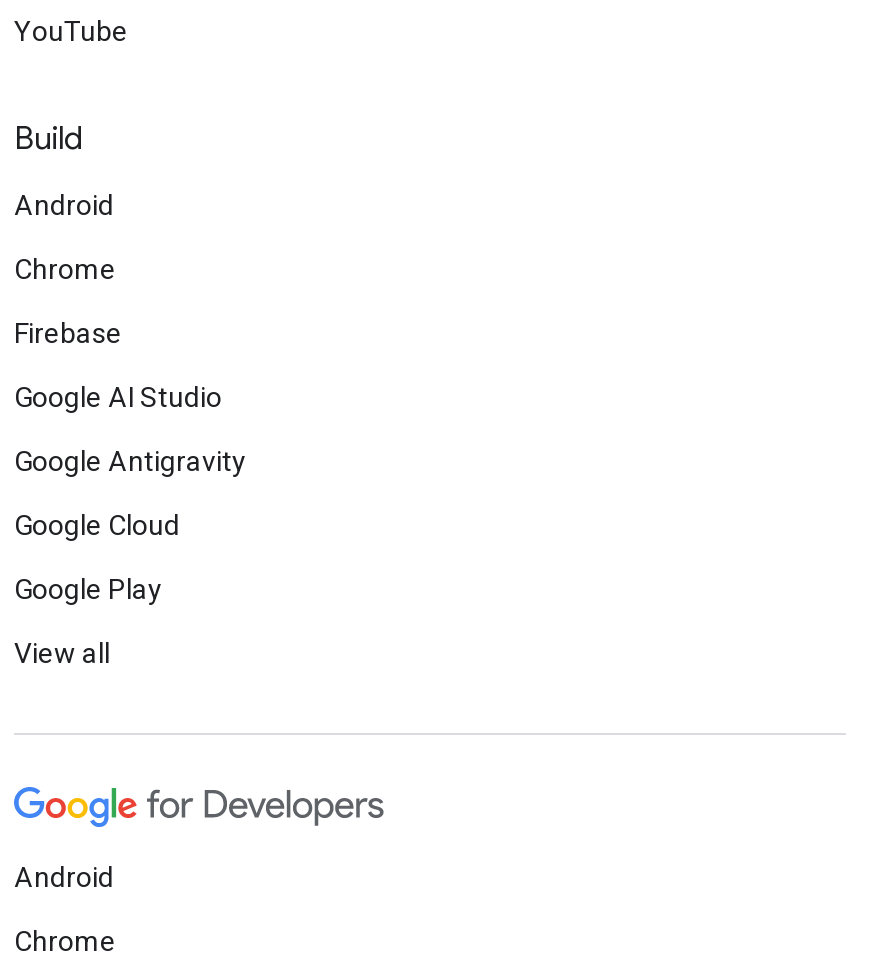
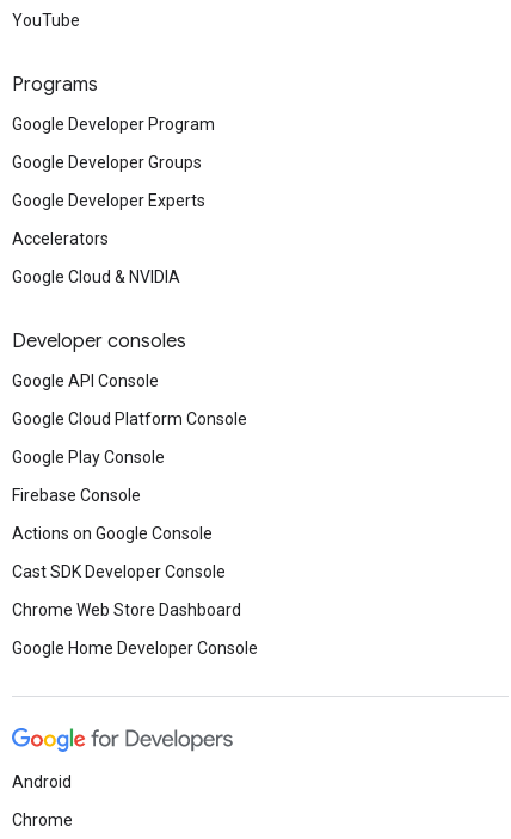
[14,119,246,669] Build | Android | Chrome | Firebase | Google AI Studio | Google Antigravity | Google Cloud | Google Play | View all -> [12,73,258,658] Programs | Google Developer Program | Google Developer Groups | Google Developer Experts | Accelerators | Google Cloud & NVIDIA | Developer consoles | Google API Console | Google Cloud Platform Console | Google Play Console | Firebase Console | Actions on Google Console | Cast SDK Developer Console | Chrome Web Store Dashboard | Google Home Developer Console

